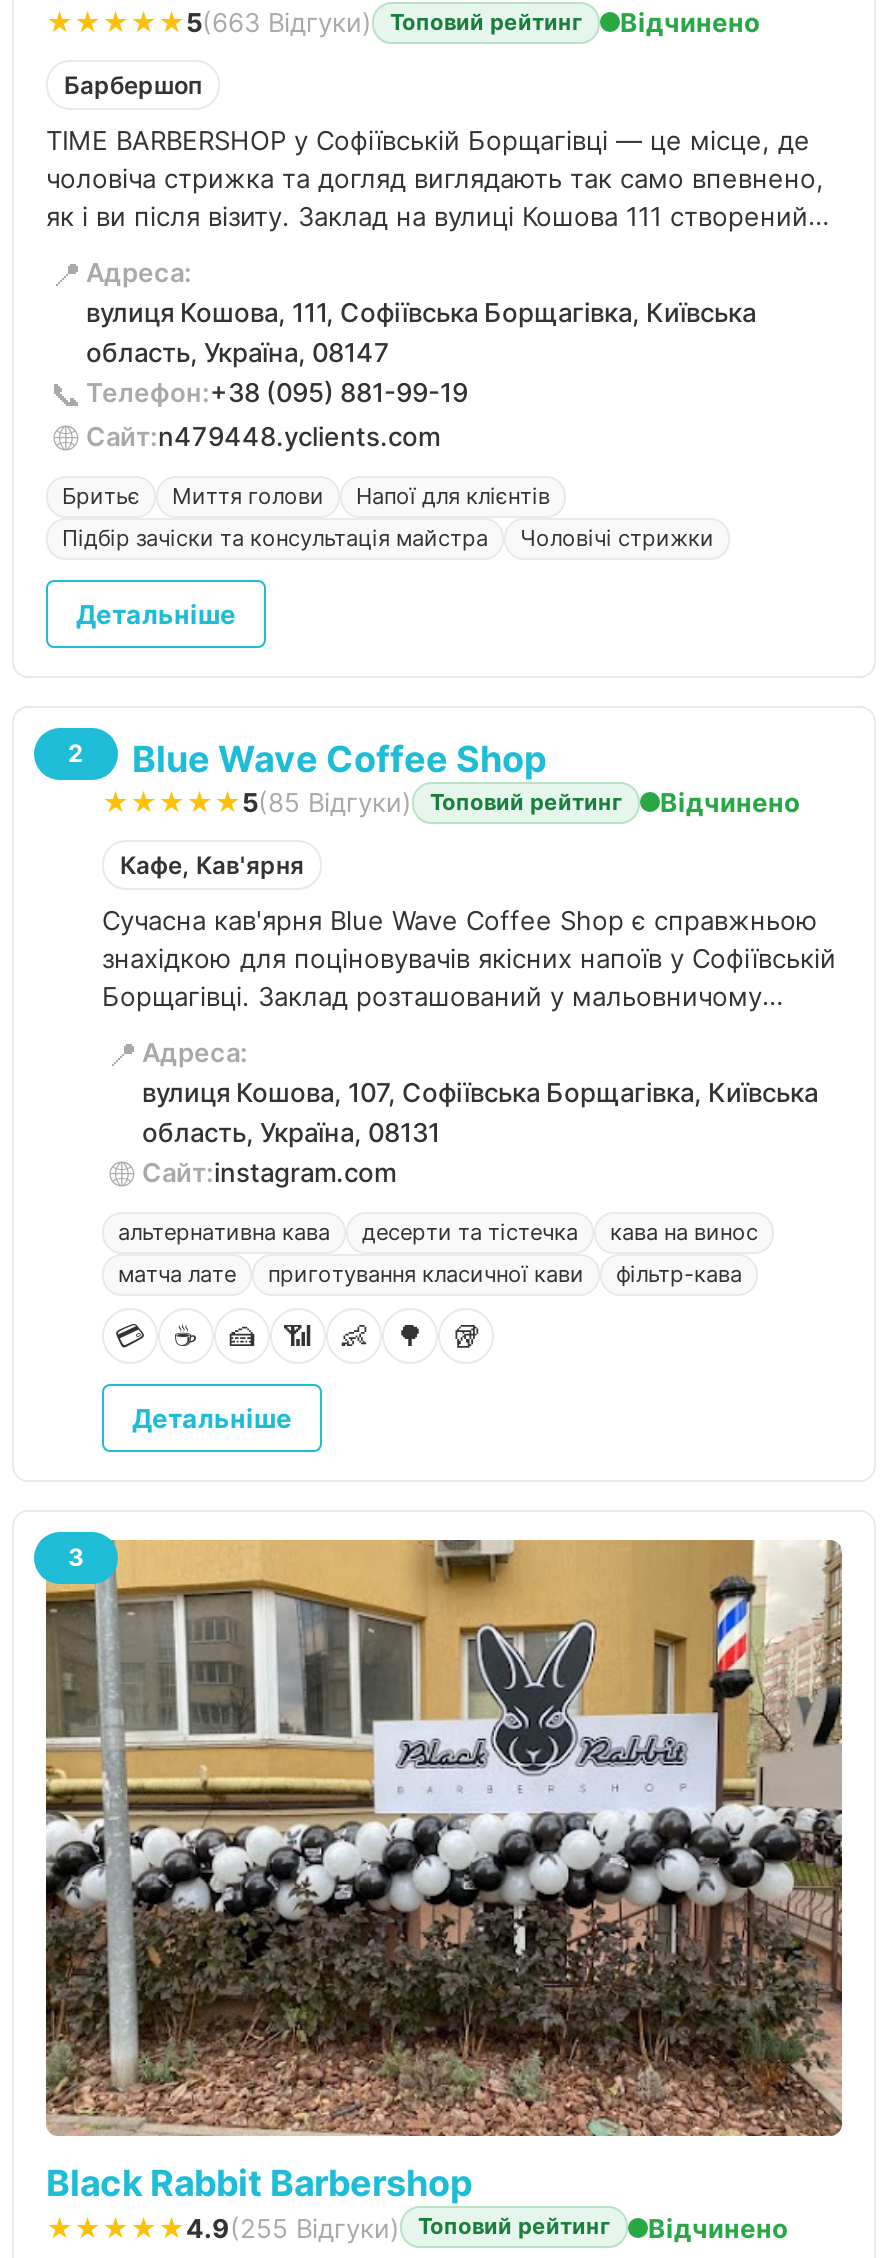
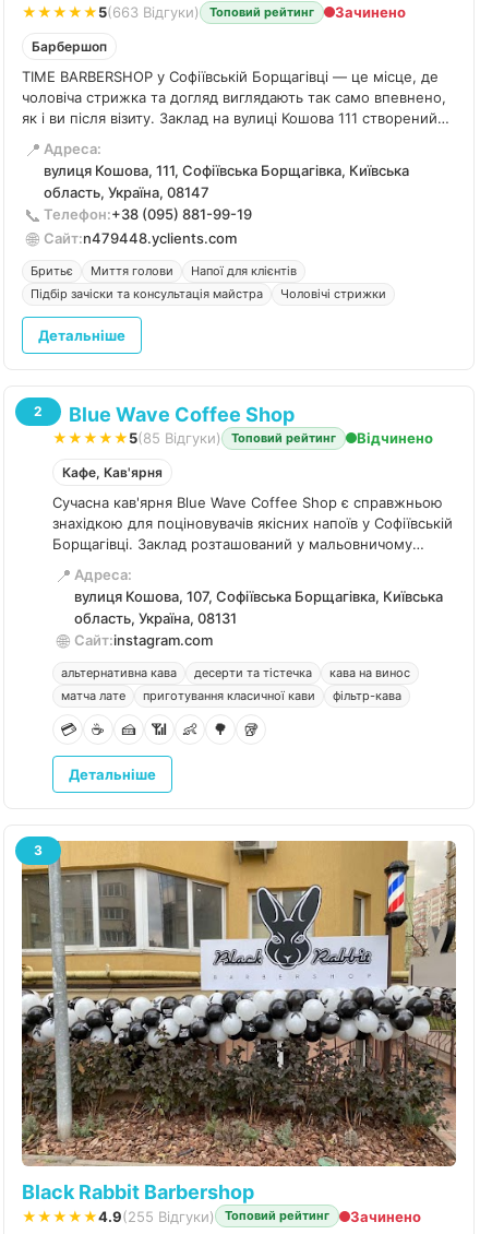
[620,6,760,38] Відчинено -> [335,3,406,21] Зачинено
[648,2211,788,2243] Відчинено -> [350,1207,421,1225] Зачинено

